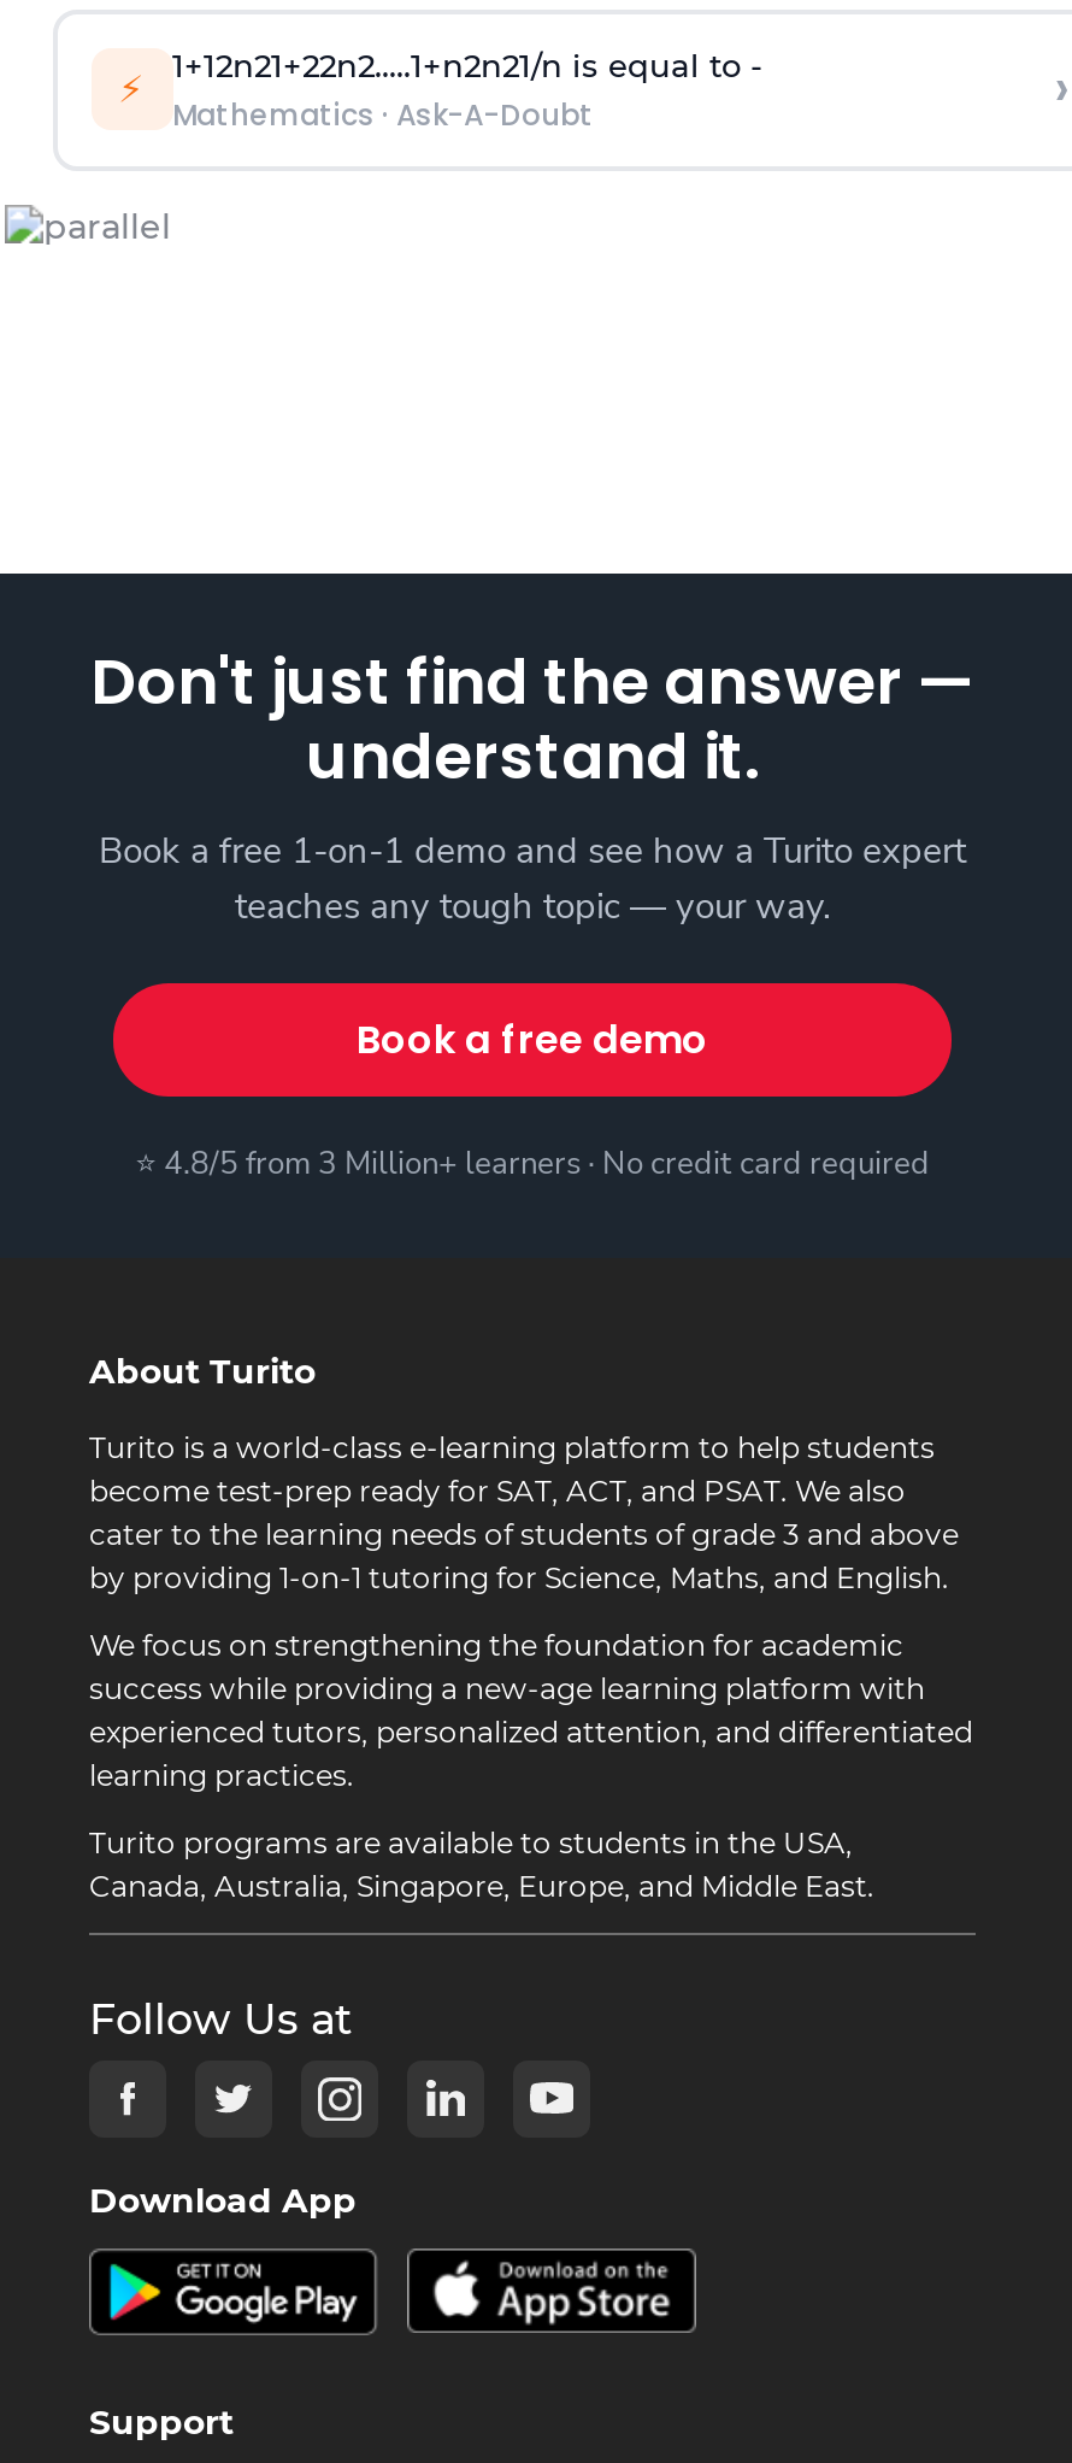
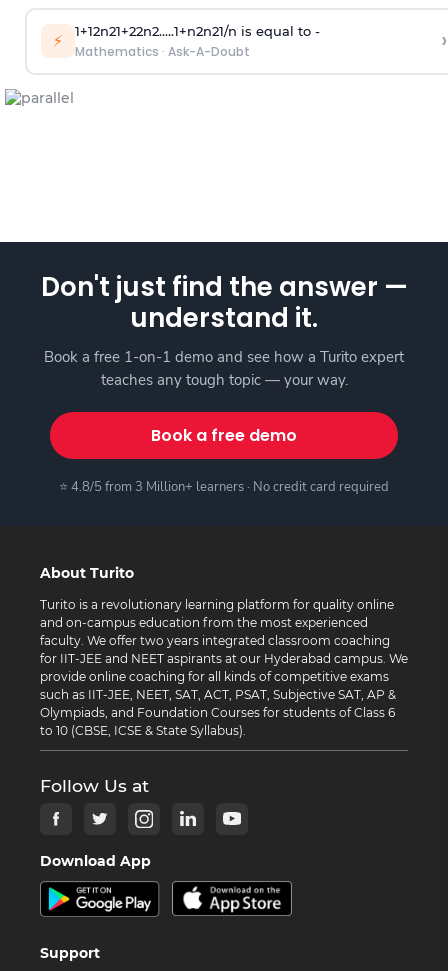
[89,1428,973,1903] Turito is a world-class e-learning platform to help students | become test-prep ready for SAT, ACT, and PSAT. We also | cater to the learning needs of students of grade 3 and above | by providing 1-on-1 tutoring for Science, Maths, and English. | We focus on strengthening the foundation for academic | success while providing a new-age learning platform with | experienced tutors, personalized attention, and differentiated | learning practices. | Turito programs are available to students in the USA, | Canada, Australia, Singapore, Europe, and Middle East. -> [40,597,408,738] Turito is a revolutionary learning platform for quality online | and on-campus education from the most experienced | faculty. We offer two years integrated classroom coaching | for IIT-JEE and NEET aspirants at our Hyderabad campus. We | provide online coaching for all kinds of competitive exams | such as IIT-JEE, NEET, SAT, ACT, PSAT, Subjective SAT, AP & | Olympiads, and Foundation Courses for students of Class 6 | to 10 (CBSE, ICSE & State Syllabus).

